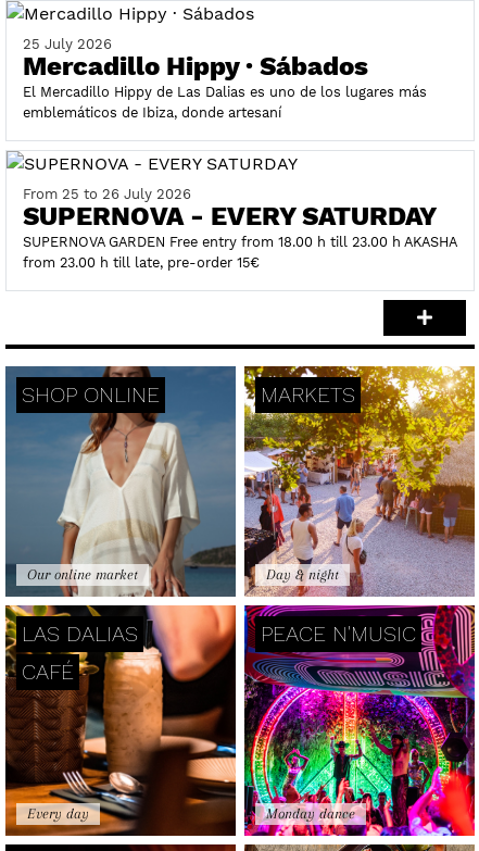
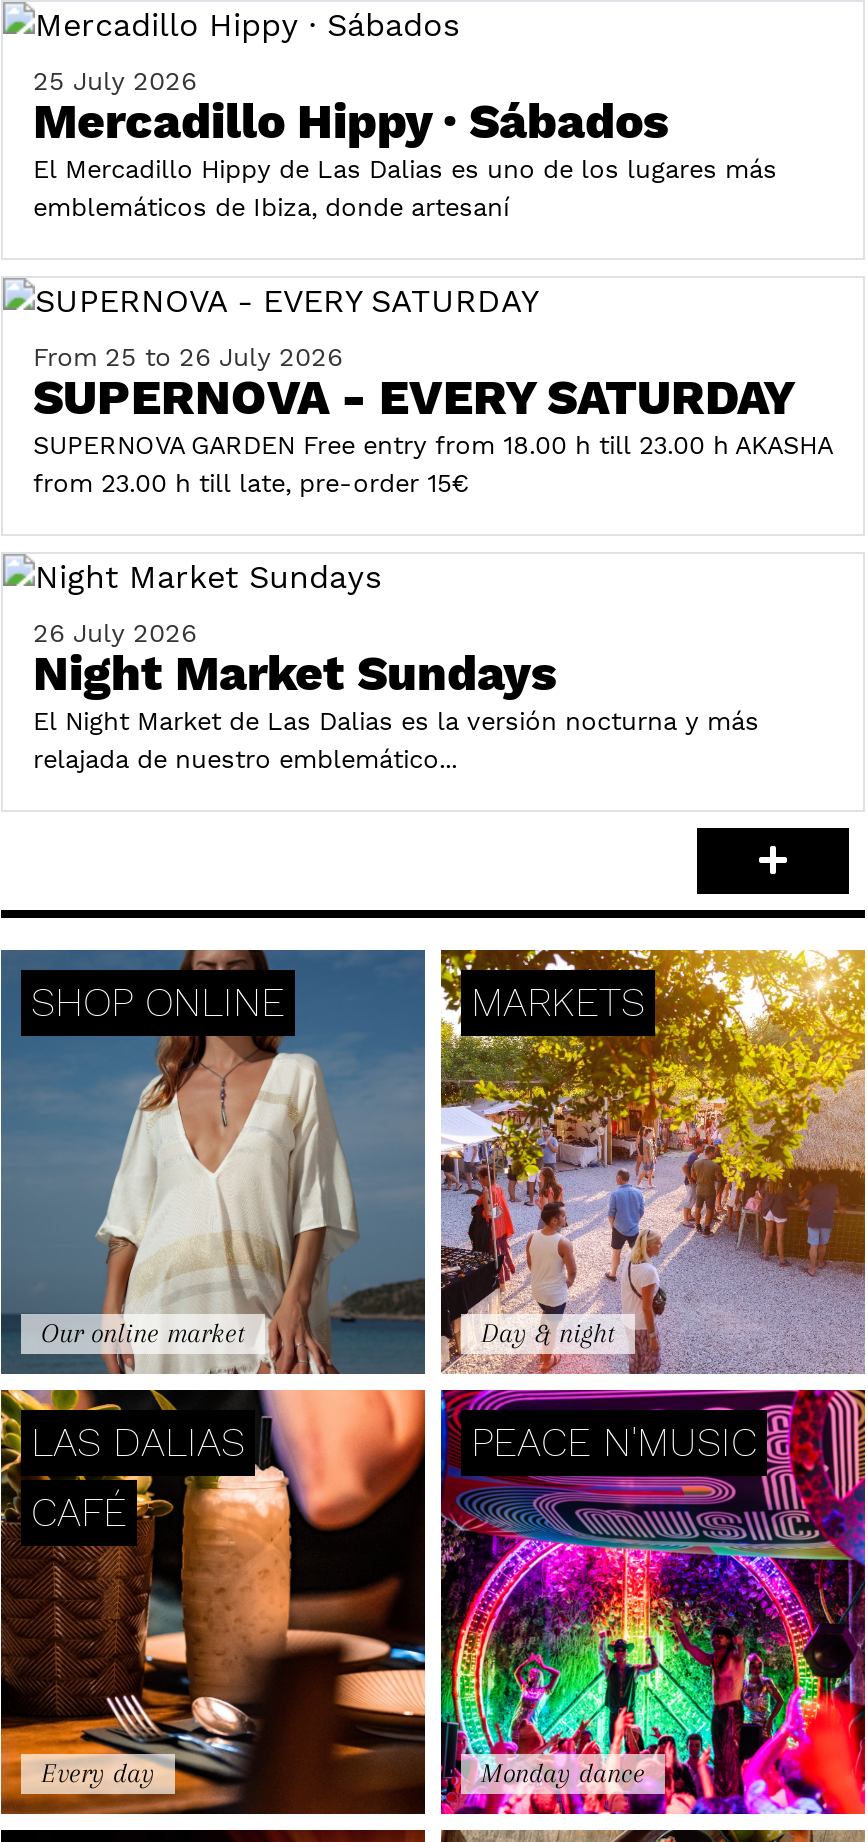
none -> [33,618,759,774] 26 July 2026 | Night Market Sundays | El Night Market de Las Dalias es la versión nocturna y más | relajada de nuestro emblemático...

